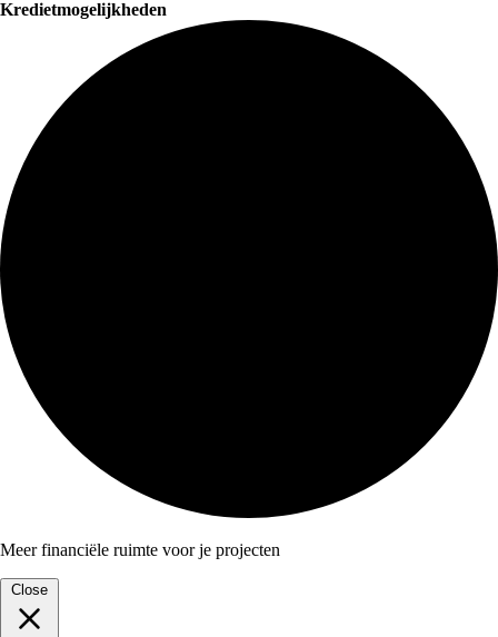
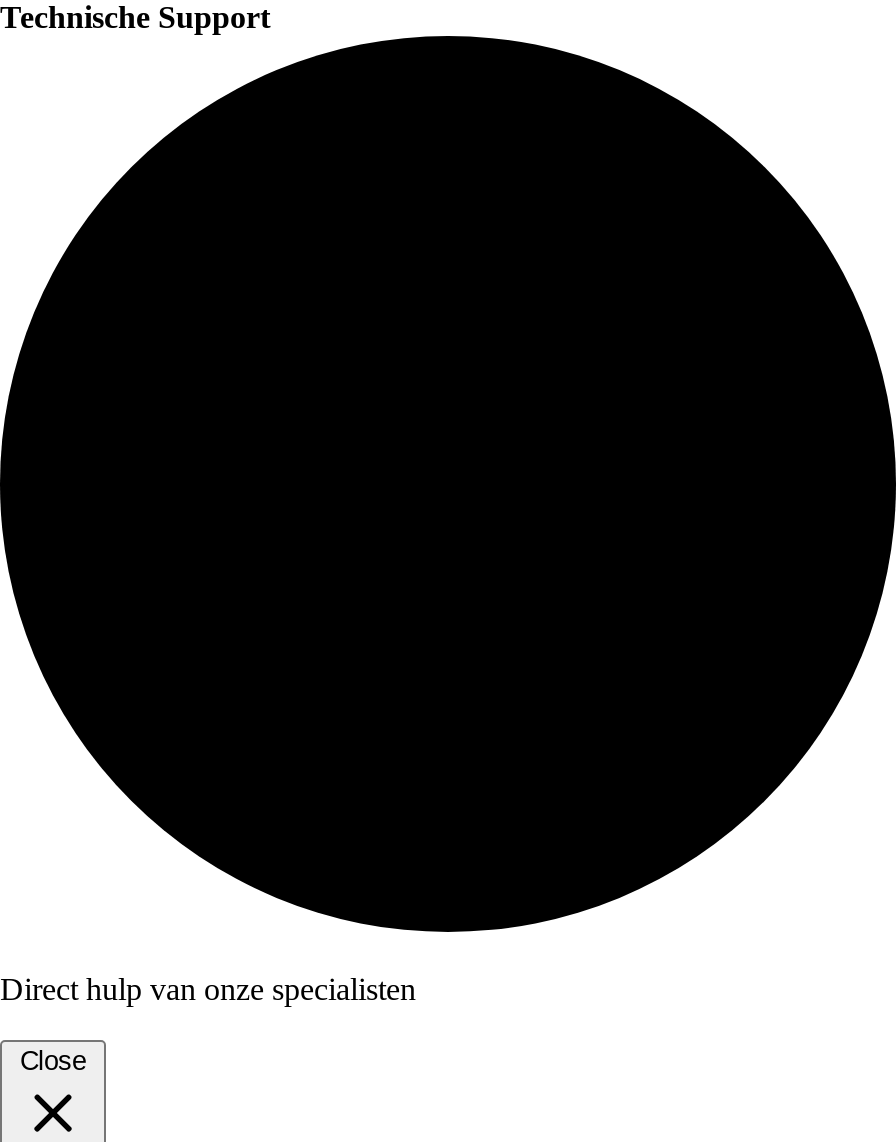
[0,0,167,19] Kredietmogelijkheden -> [0,0,270,34] Technische Support
[0,540,280,559] Meer financiële ruimte voor je projecten -> [0,972,416,1006] Direct hulp van onze specialisten

